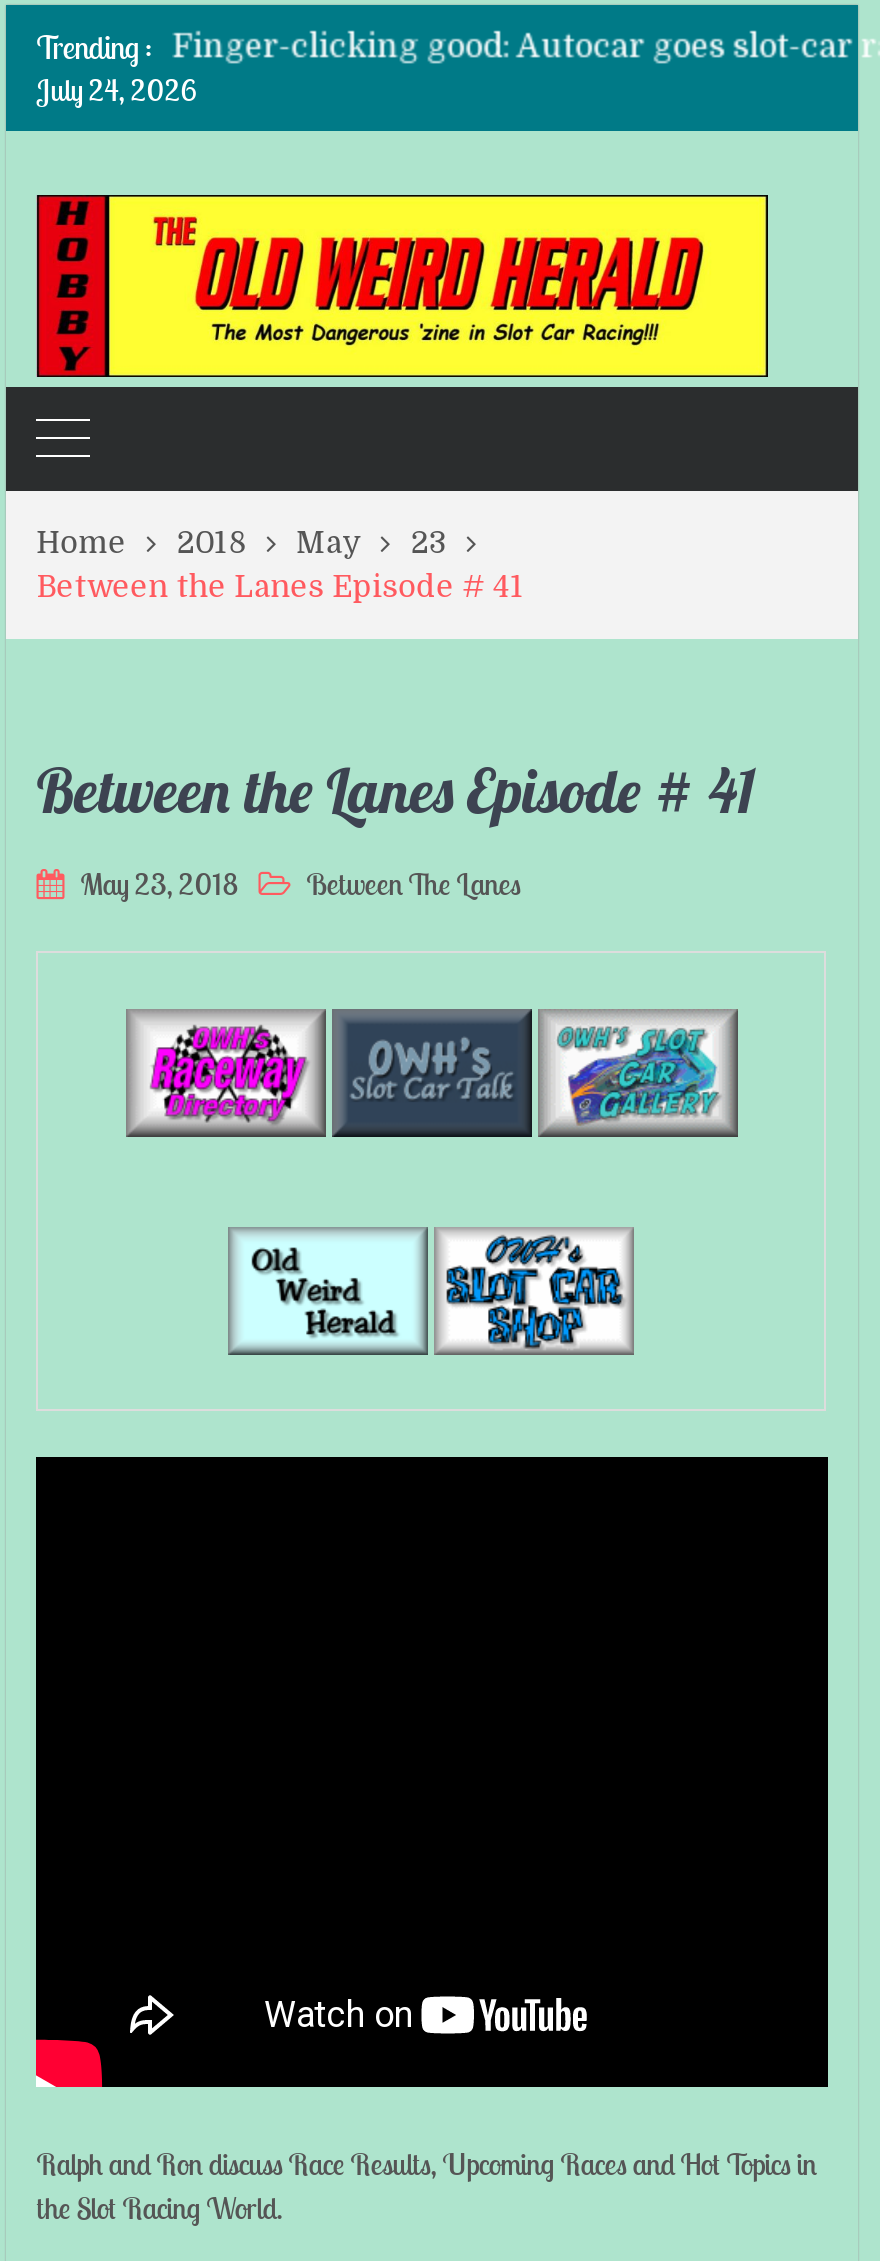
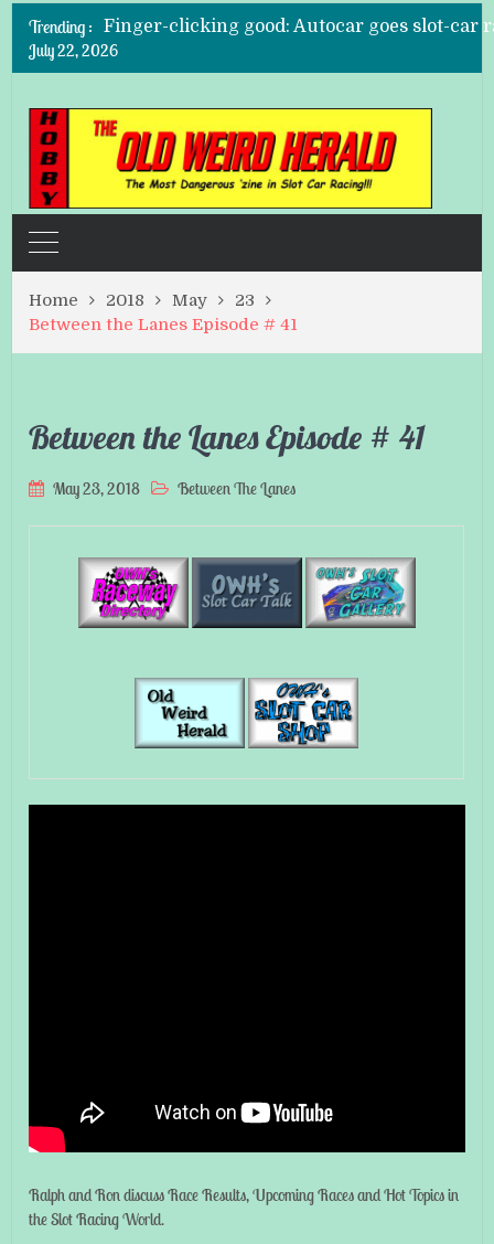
[36,71,196,109] July 24, 2026 -> [29,40,118,61] July 22, 2026

